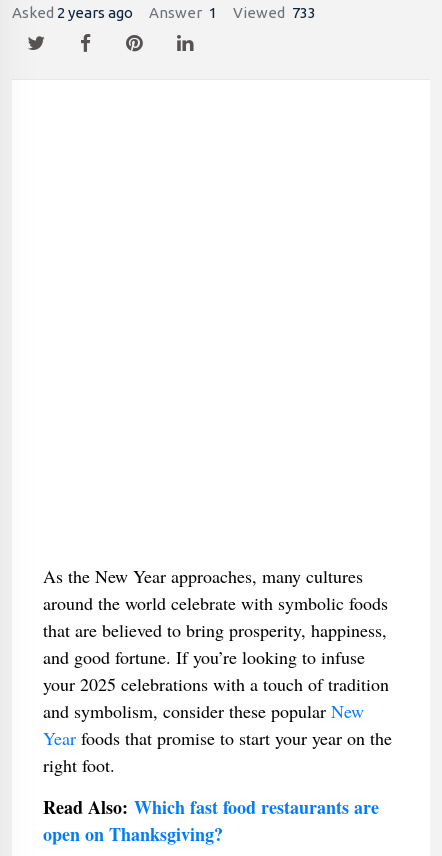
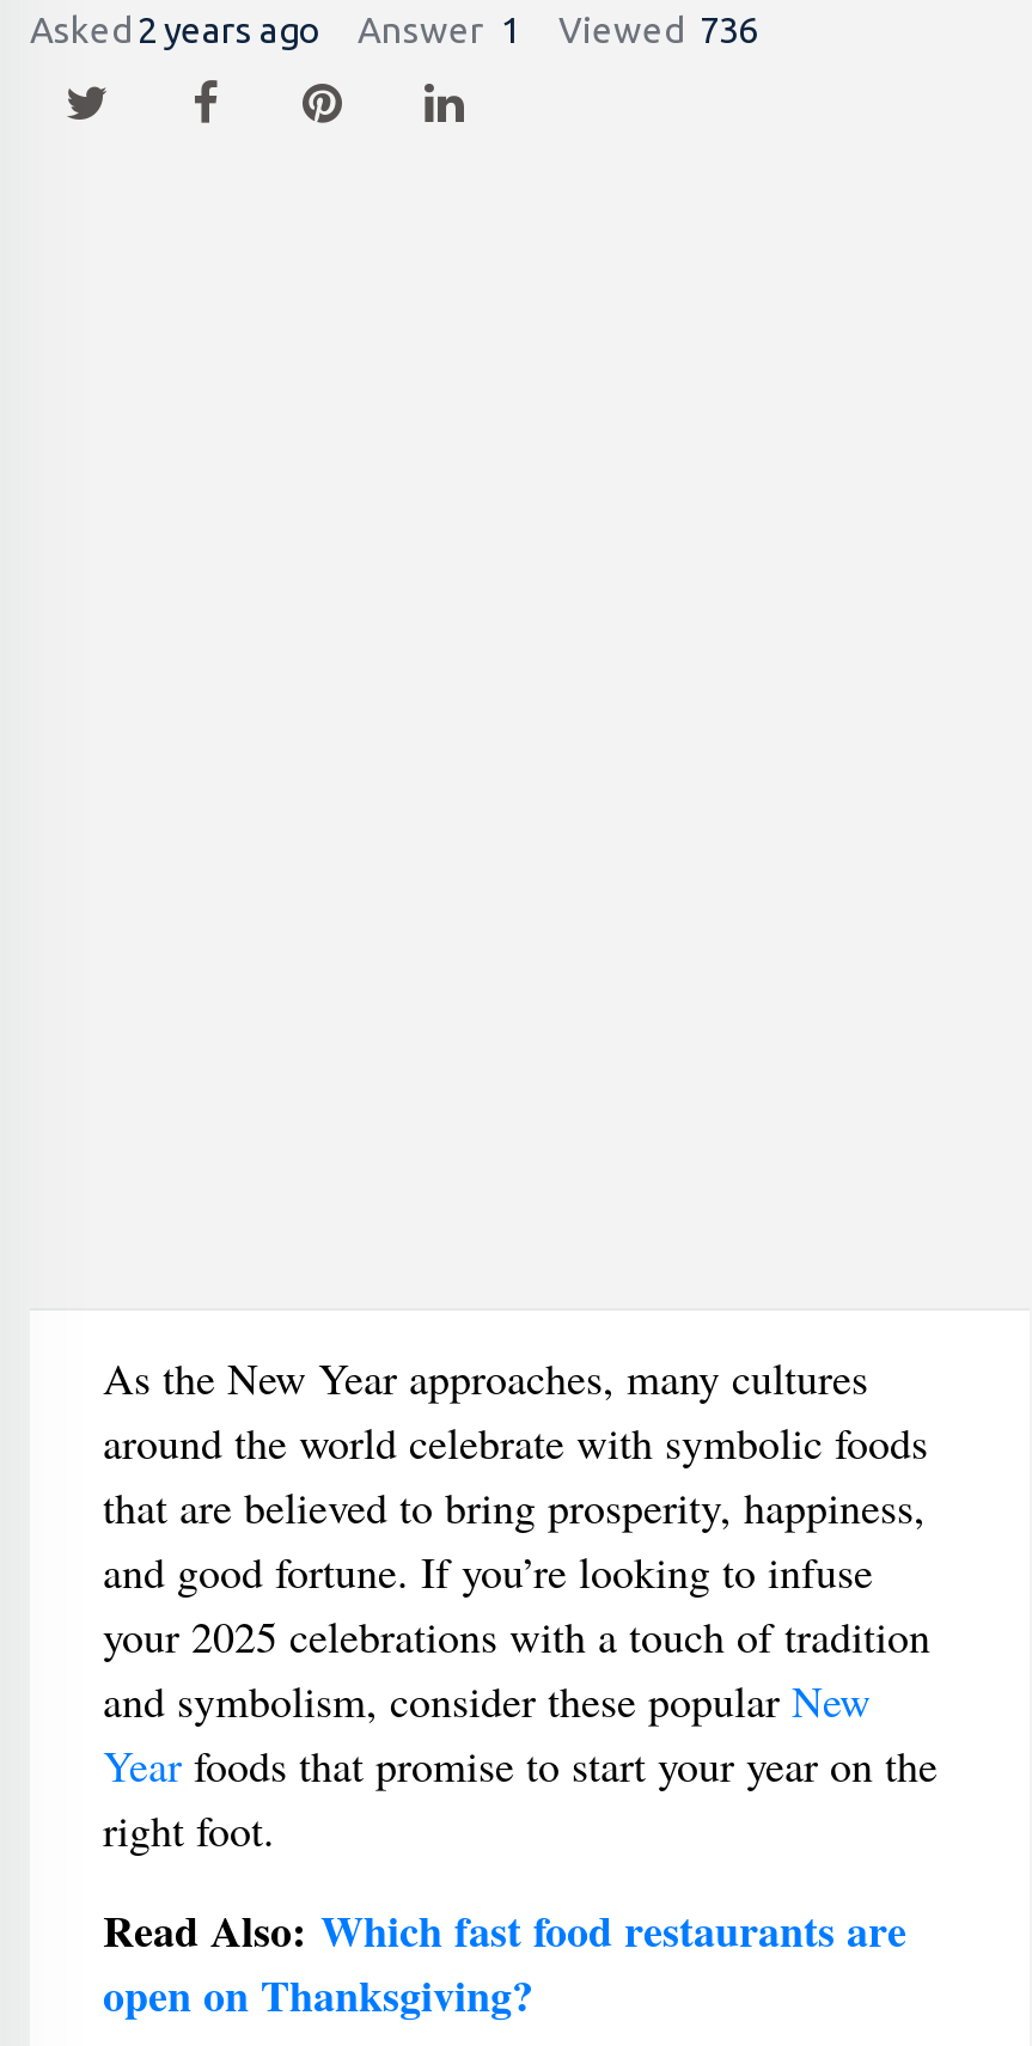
[12,4,316,21] Asked 2 years ago Answer 1 Viewed 733 -> [30,10,757,50] Asked 2 years ago Answer 1 Viewed 736

